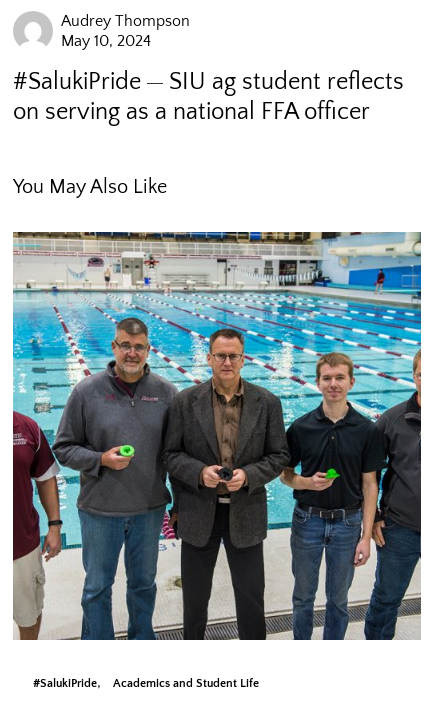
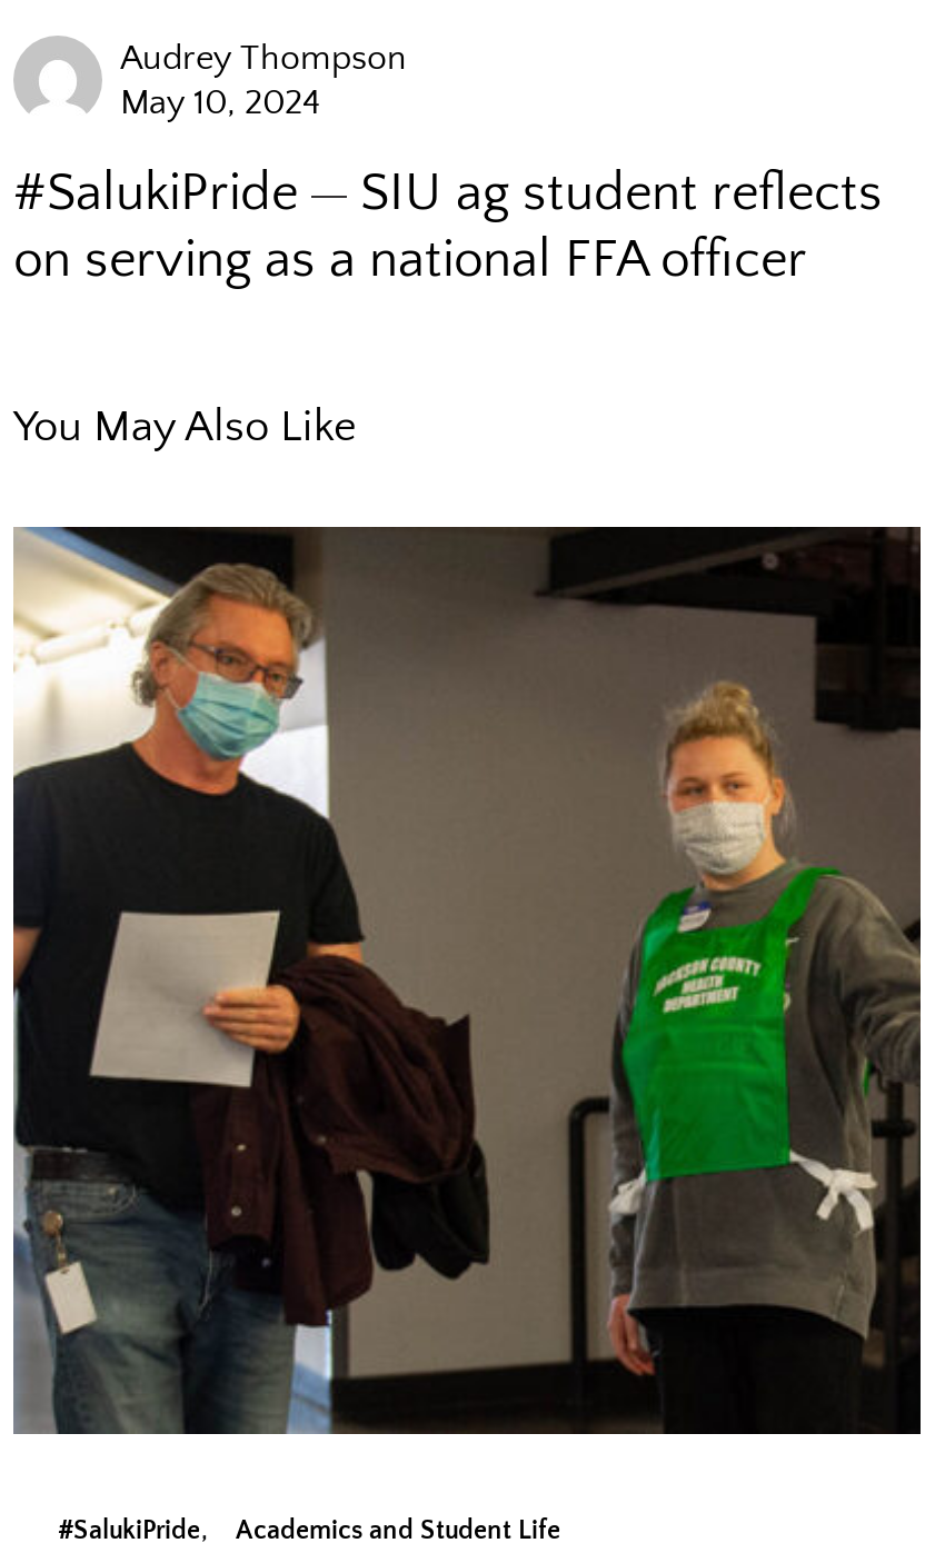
[12,231,422,640] [image] -> [11,525,923,1436] [image]

